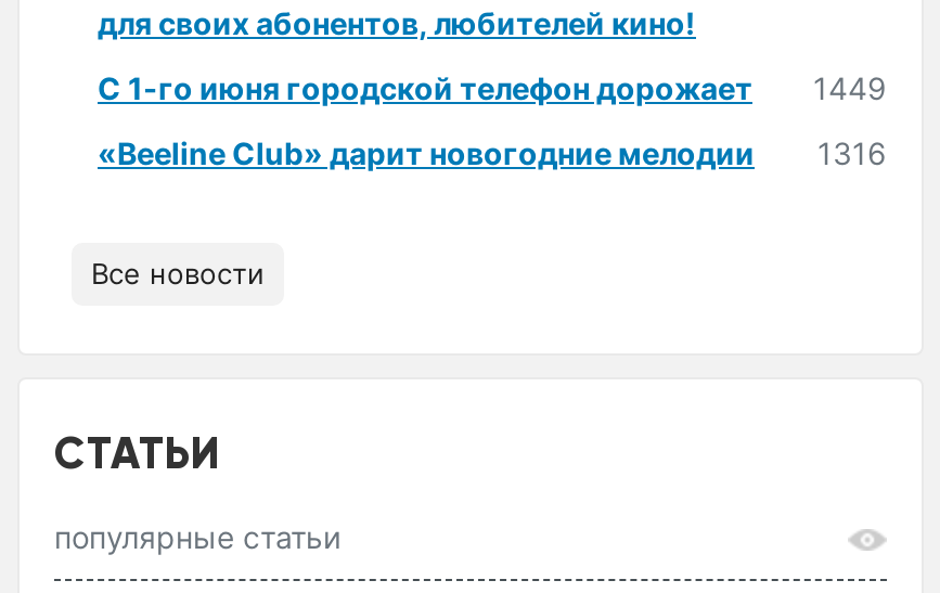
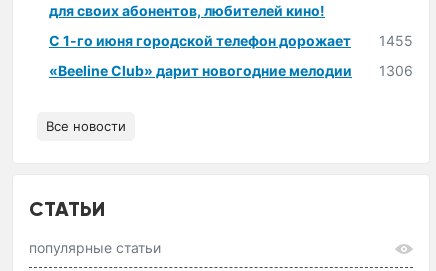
[98,70,887,107] С 1-го июня городской телефон дорожает 1449 -> [49,32,413,49] С 1-го июня городской телефон дорожает 1455
[98,135,887,172] «Beeline Club» дарит новогодние мелодии 1316 -> [49,62,413,79] «Beeline Club» дарит новогодние мелодии 1306

